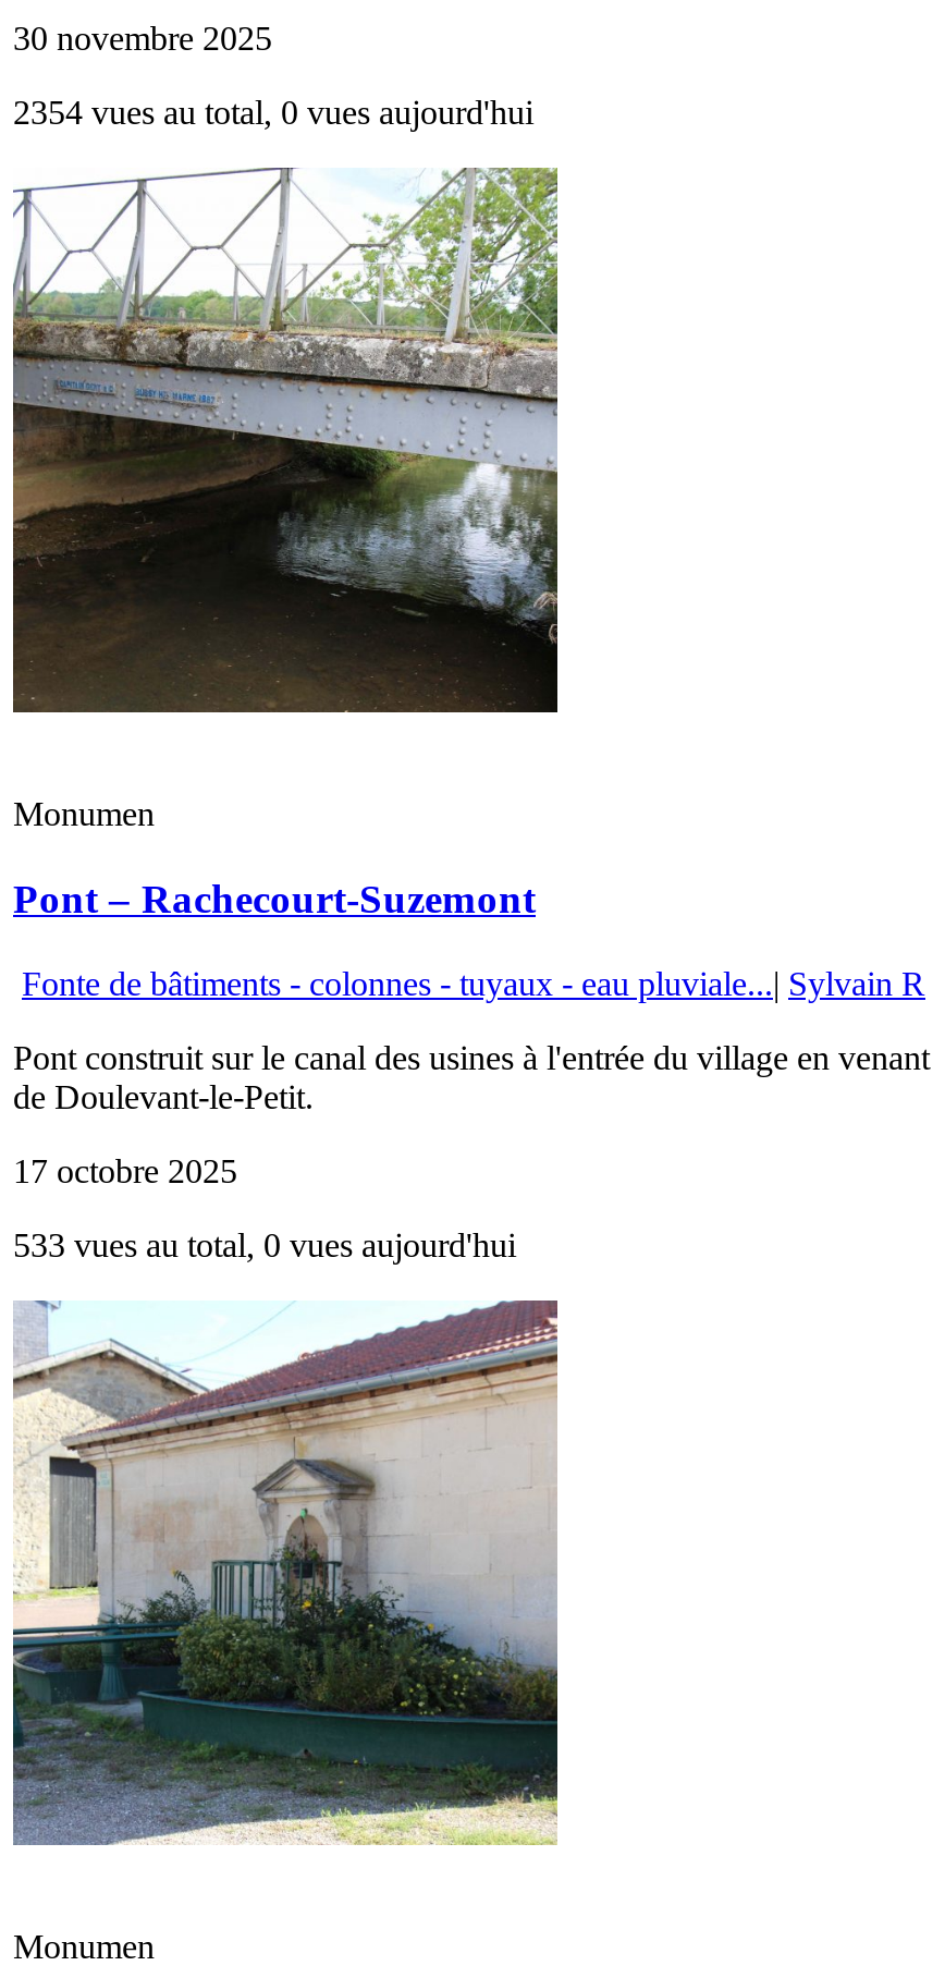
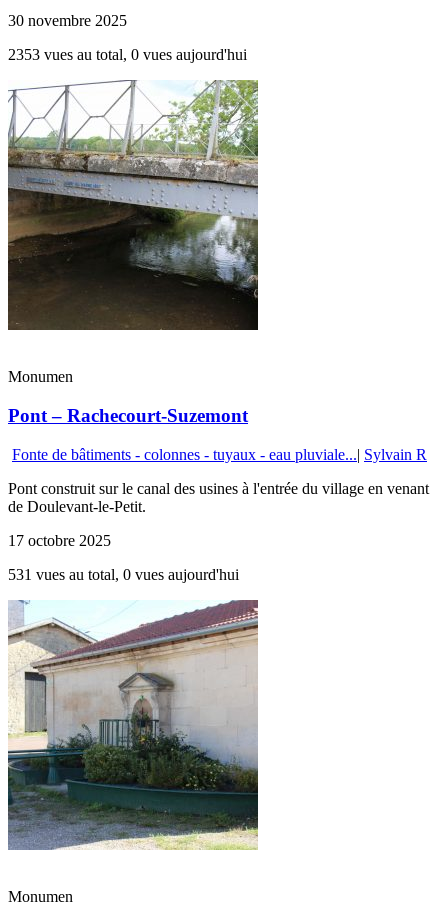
[13,94,533,131] 2354 vues au total, 0 vues aujourd'hui -> [8,46,247,63] 2353 vues au total, 0 vues aujourd'hui
[13,1226,516,1263] 533 vues au total, 0 vues aujourd'hui -> [8,566,239,583] 531 vues au total, 0 vues aujourd'hui

